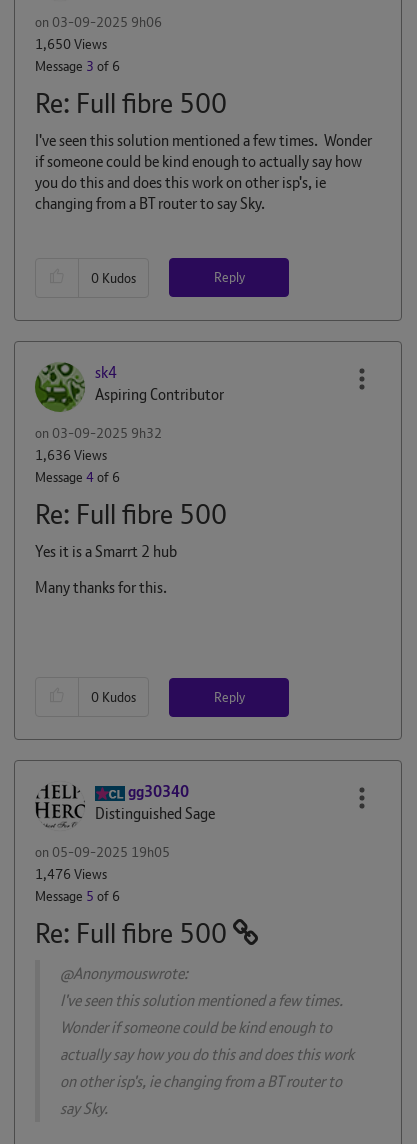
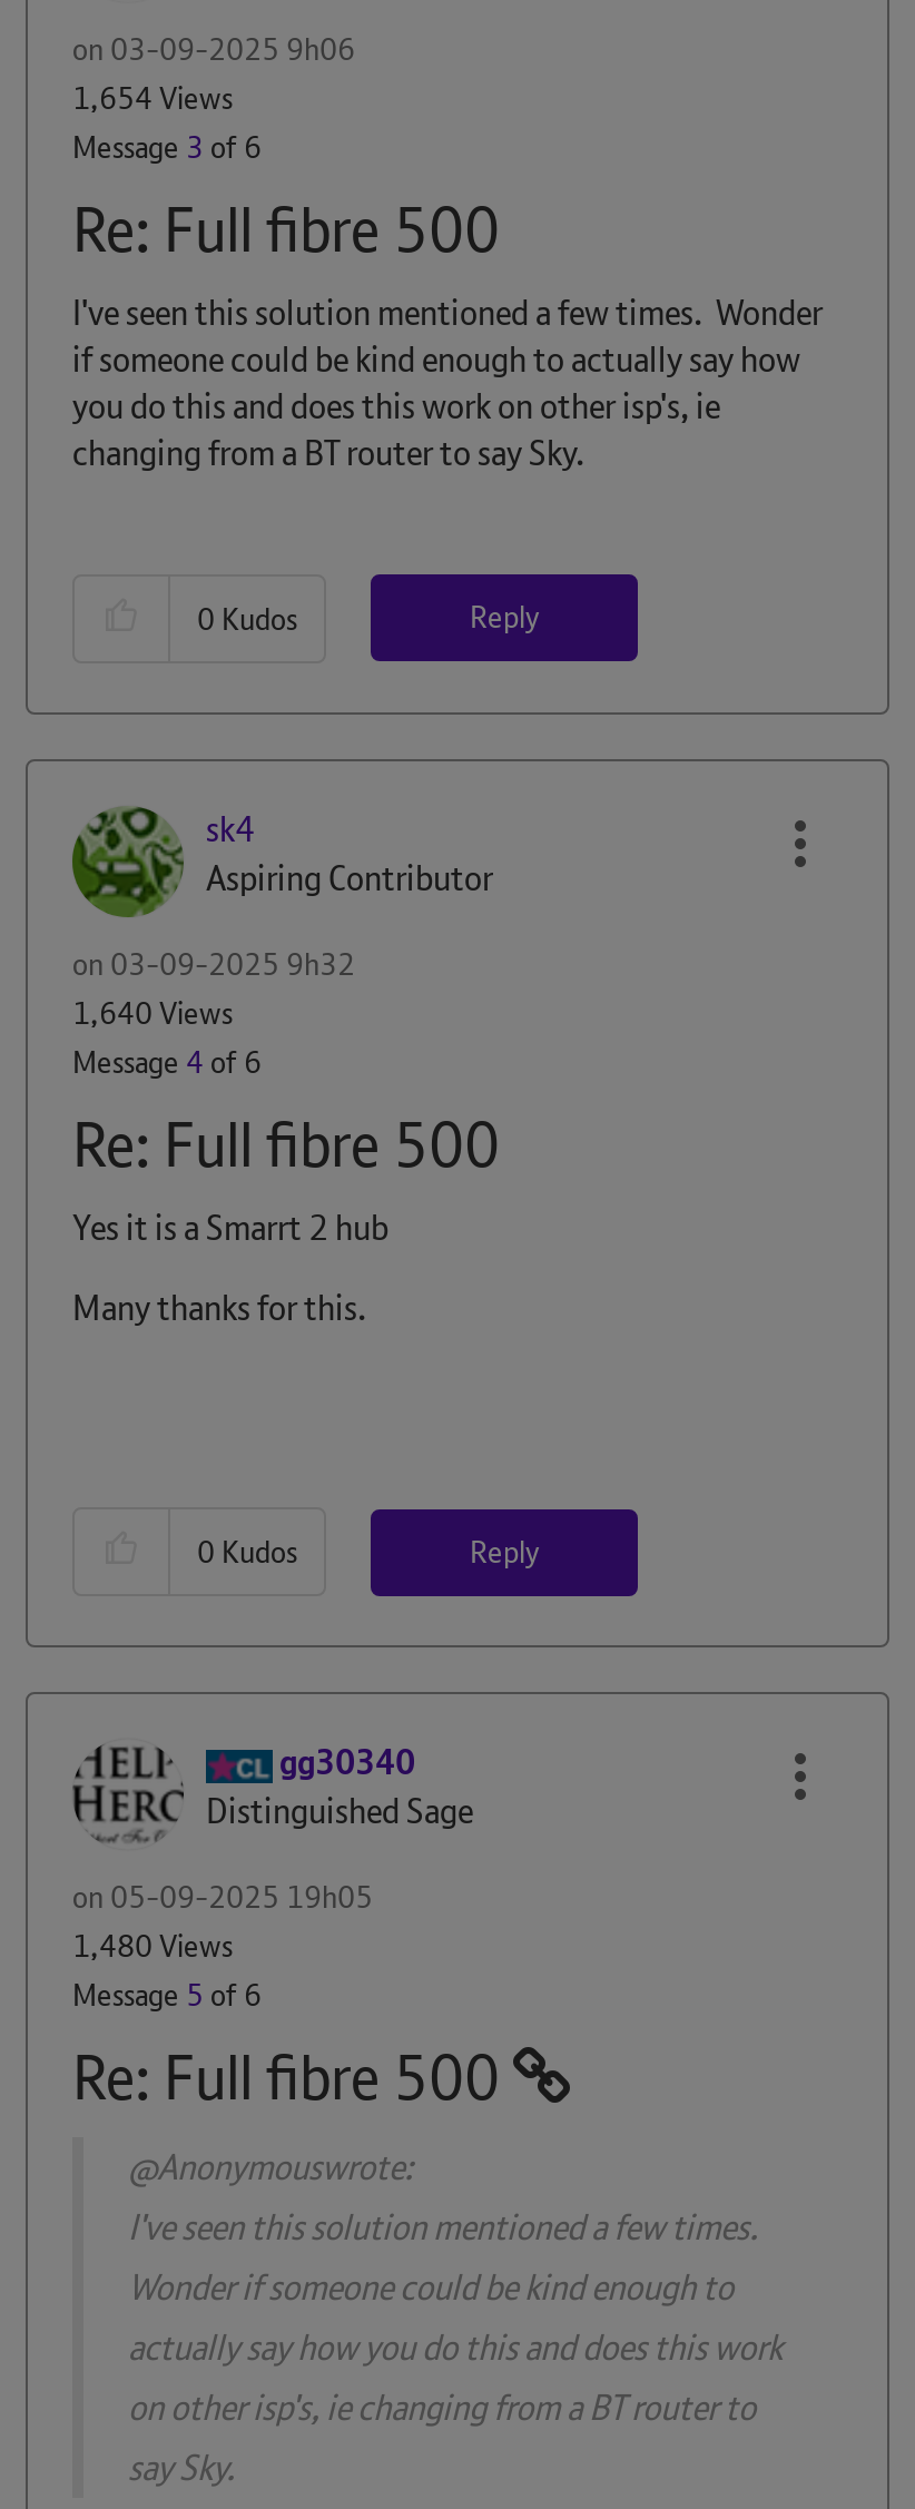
[35,35,107,53] 1,650 Views -> [72,78,233,118] 1,654 Views
[35,445,107,463] 1,636 Views -> [72,992,233,1032] 1,640 Views
[35,865,107,883] 1,476 Views -> [72,1926,233,1966] 1,480 Views

